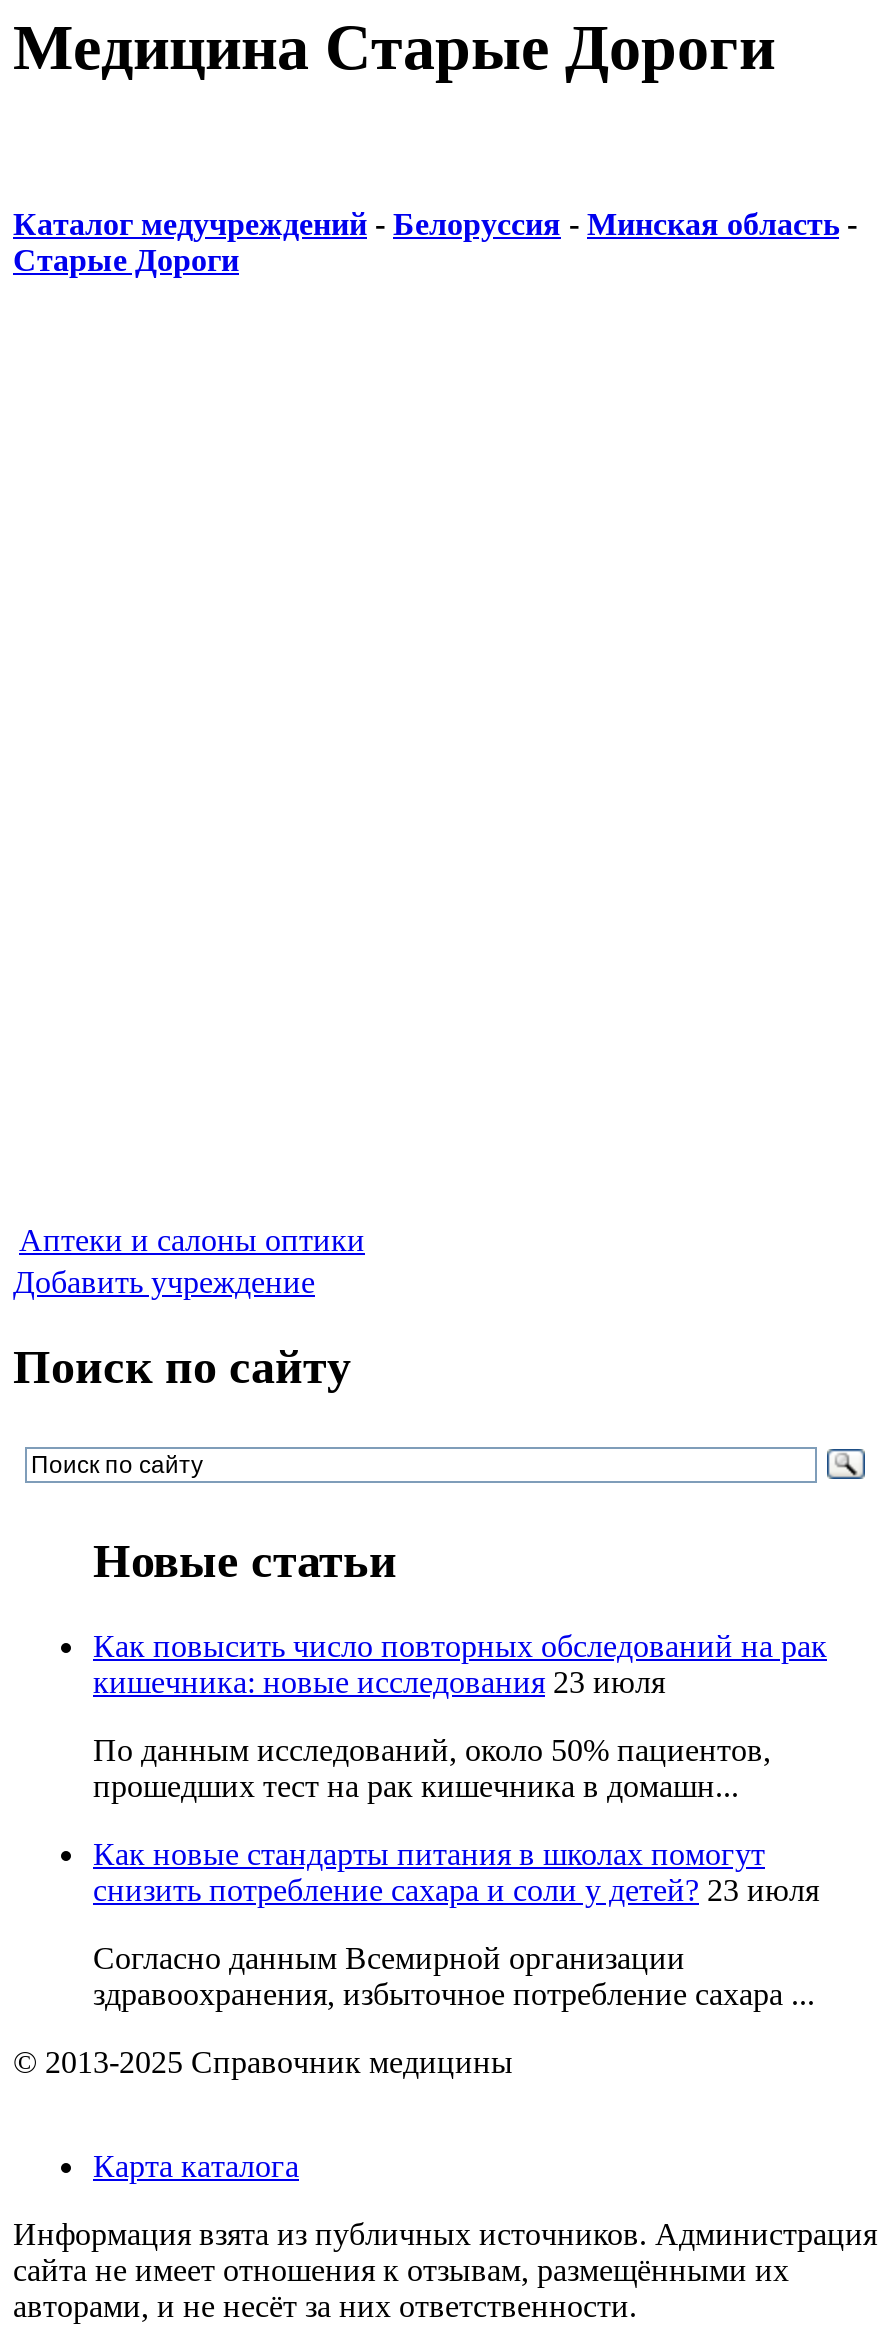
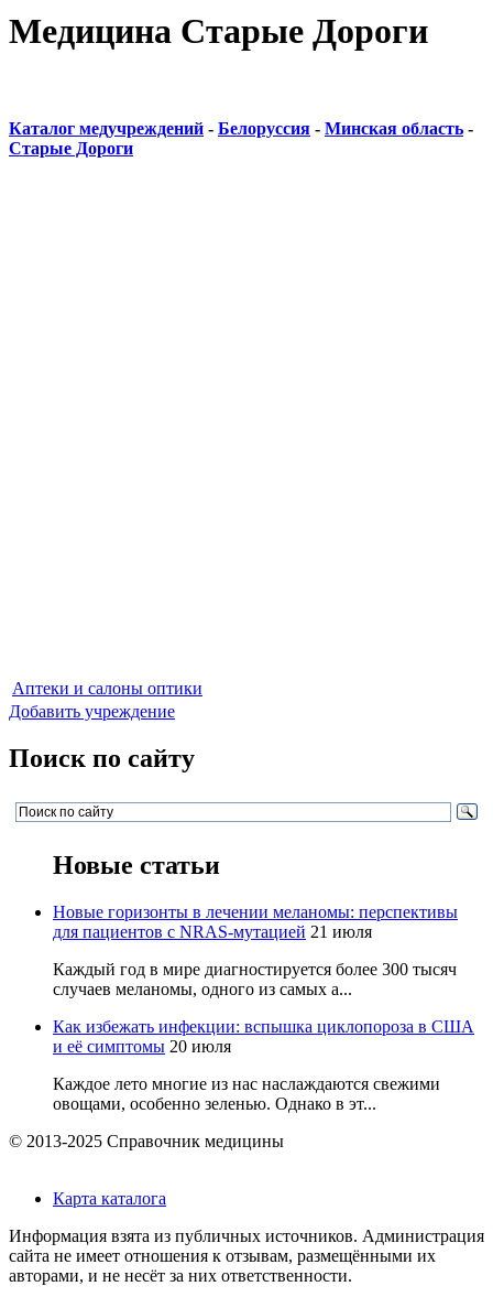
[93,1629,827,1699] Как повысить число повторных обследований на рак | кишечника: новые исследования 23 июля -> [53,903,458,941] Новые горизонты в лечении меланомы: перспективы | для пациентов с NRAS-мутацией 21 июля
[93,1733,771,1803] По данным исследований, около 50% пациентов, | прошедших тест на рак кишечника в домашн... -> [53,960,457,998] Каждый год в мире диагностируется более 300 тысяч | случаев меланомы, одного из самых а...
[93,1837,819,1907] Как новые стандарты питания в школах помогут | снизить потребление сахара и соли у детей? 23 июля -> [53,1017,474,1056] Как избежать инфекции: вспышка циклопороза в США | и её симптомы 20 июля
[93,1941,815,2011] Согласно данным Всемирной организации | здравоохранения, избыточное потребление сахара ... -> [53,1074,440,1113] Каждое лето многие из нас наслаждаются свежими | овощами, особенно зеленью. Однако в эт...

